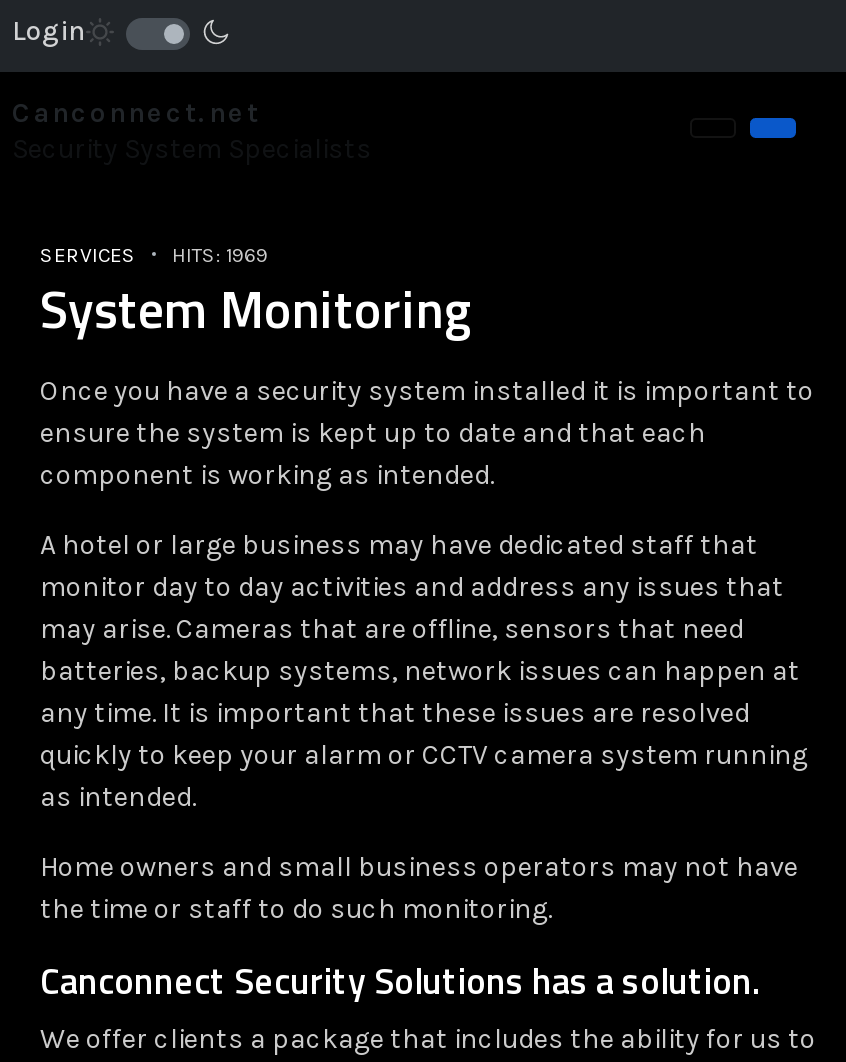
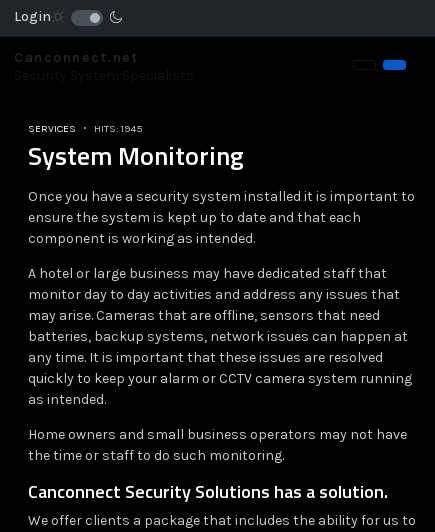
[40,241,268,267] SERVICES HITS: 1969 -> [28,122,143,135] SERVICES HITS: 1945

